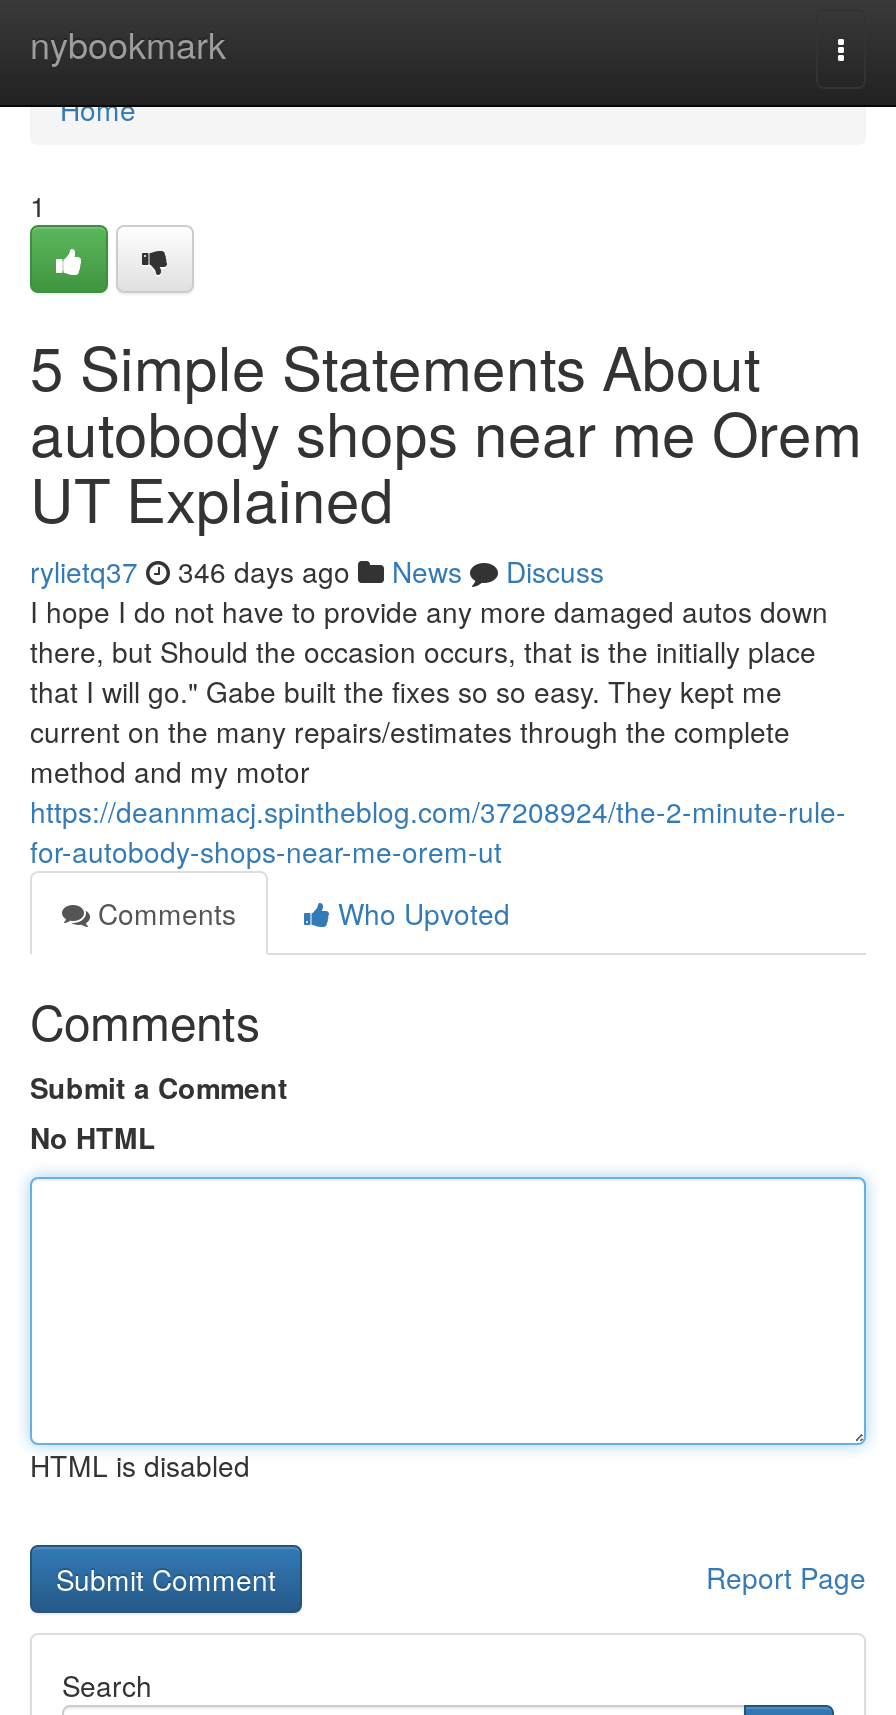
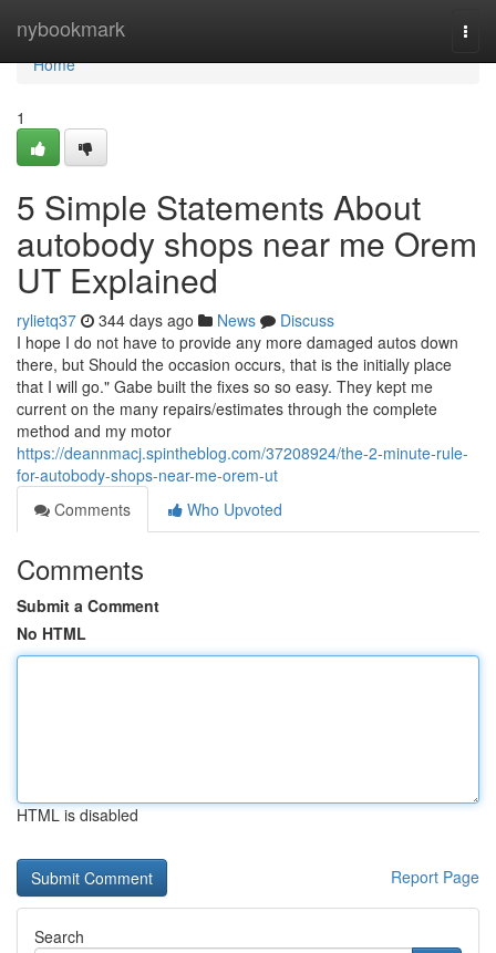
[30,551,604,591] rylietq37 346 days ago News Discuss -> [17,309,334,331] rylietq37 344 days ago News Discuss

